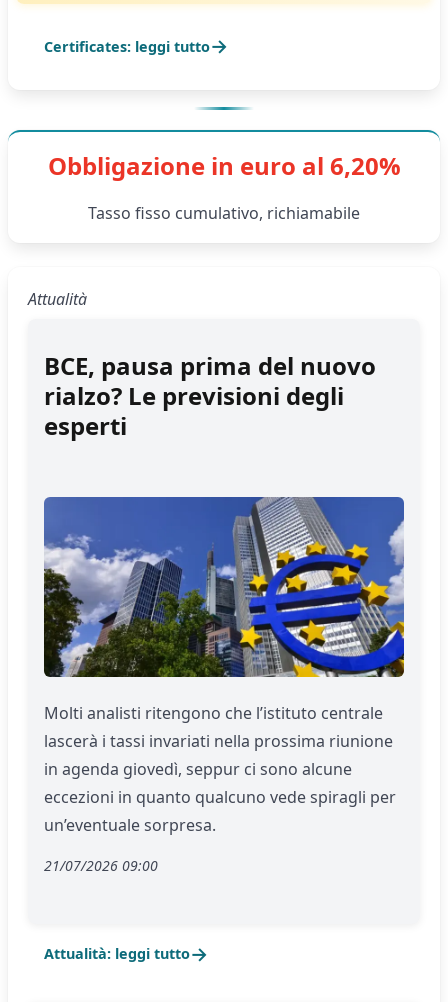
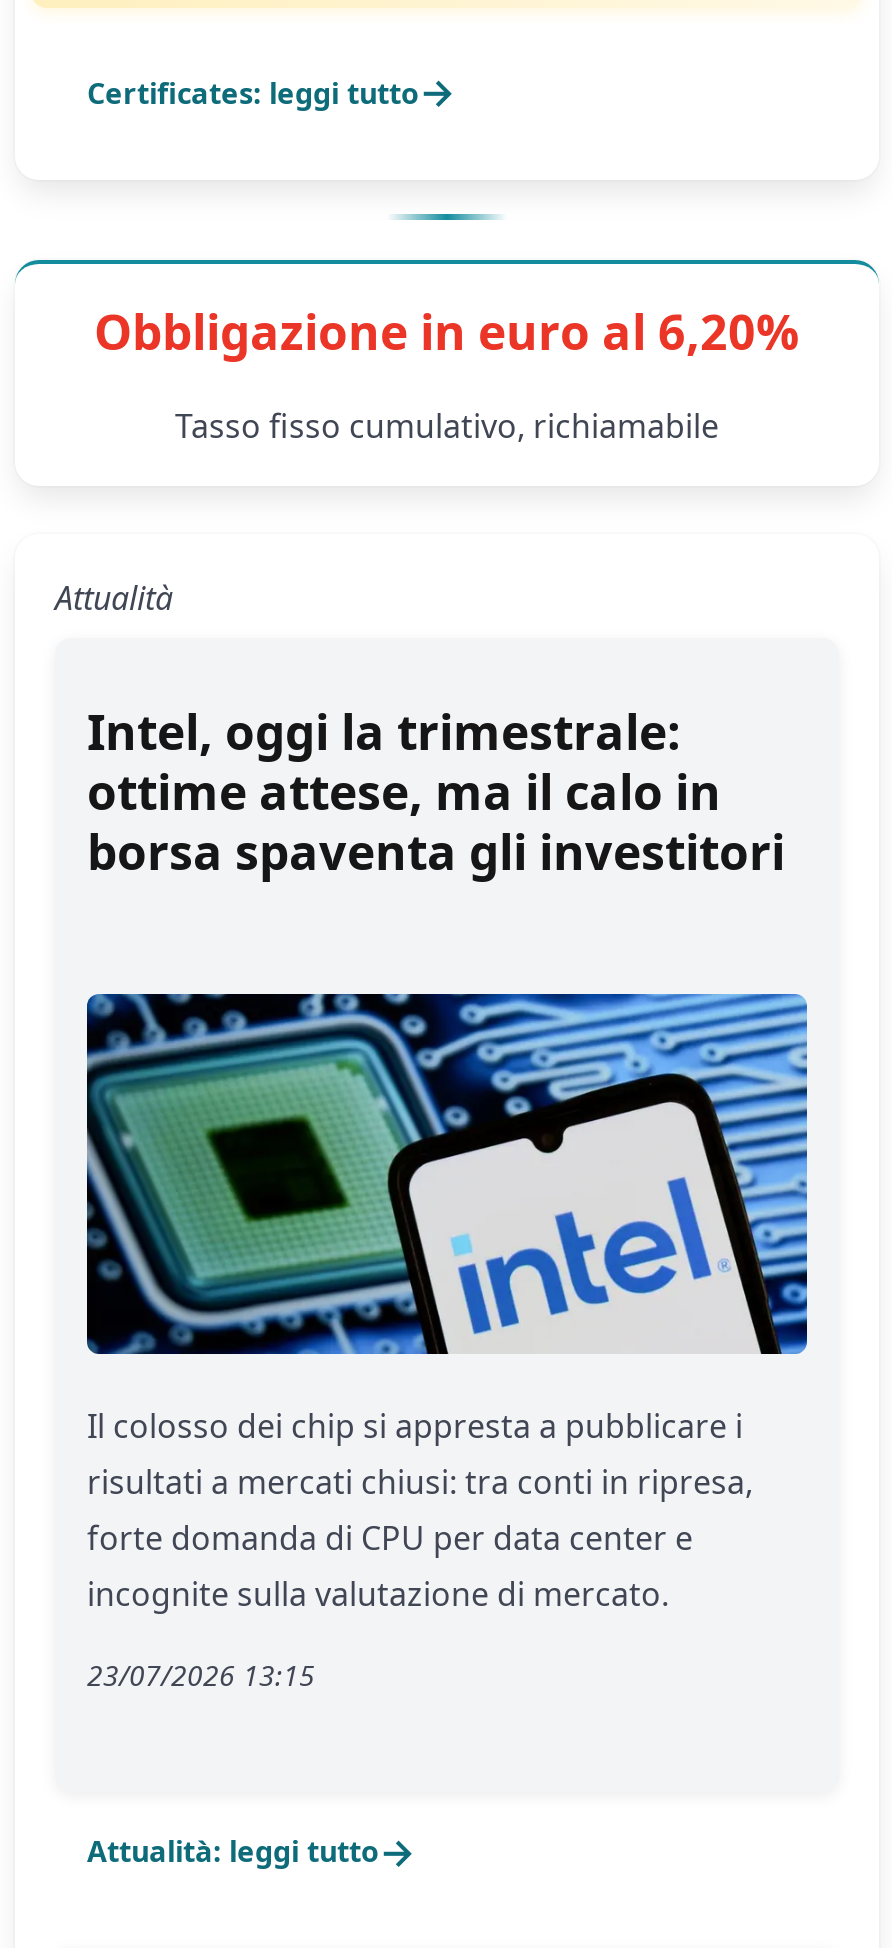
[44,349,376,442] BCE, pausa prima del nuovo | rialzo? Le previsioni degli | esperti -> [87,698,785,884] Intel, oggi la trimestrale: | ottime attese, ma il calo in | borsa spaventa gli investitori
[43,496,405,836] [image] | Molti analisti ritengono che l’istituto centrale | lascerà i tassi invariati nella prossima riunione | in agenda giovedì, seppur ci sono alcune | eccezioni in quanto qualcuno vede spiragli per | un’eventuale sorpresa. -> [85,992,809,1616] [image] | Il colosso dei chip si appresta a pubblicare i | risultati a mercati chiusi: tra conti in ripresa, | forte domanda di CPU per data center e | incognite sulla valutazione di mercato.
[44,856,158,875] 21/07/2026 09:00 -> [87,1656,315,1694] 23/07/2026 13:15

